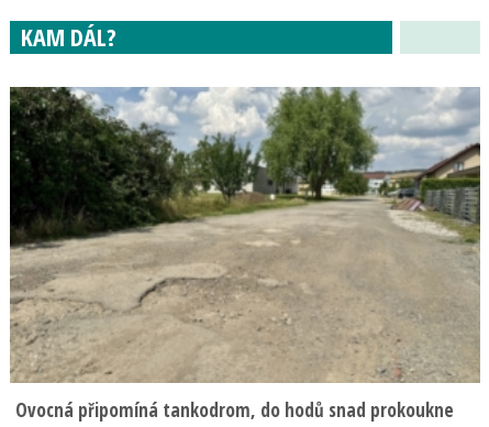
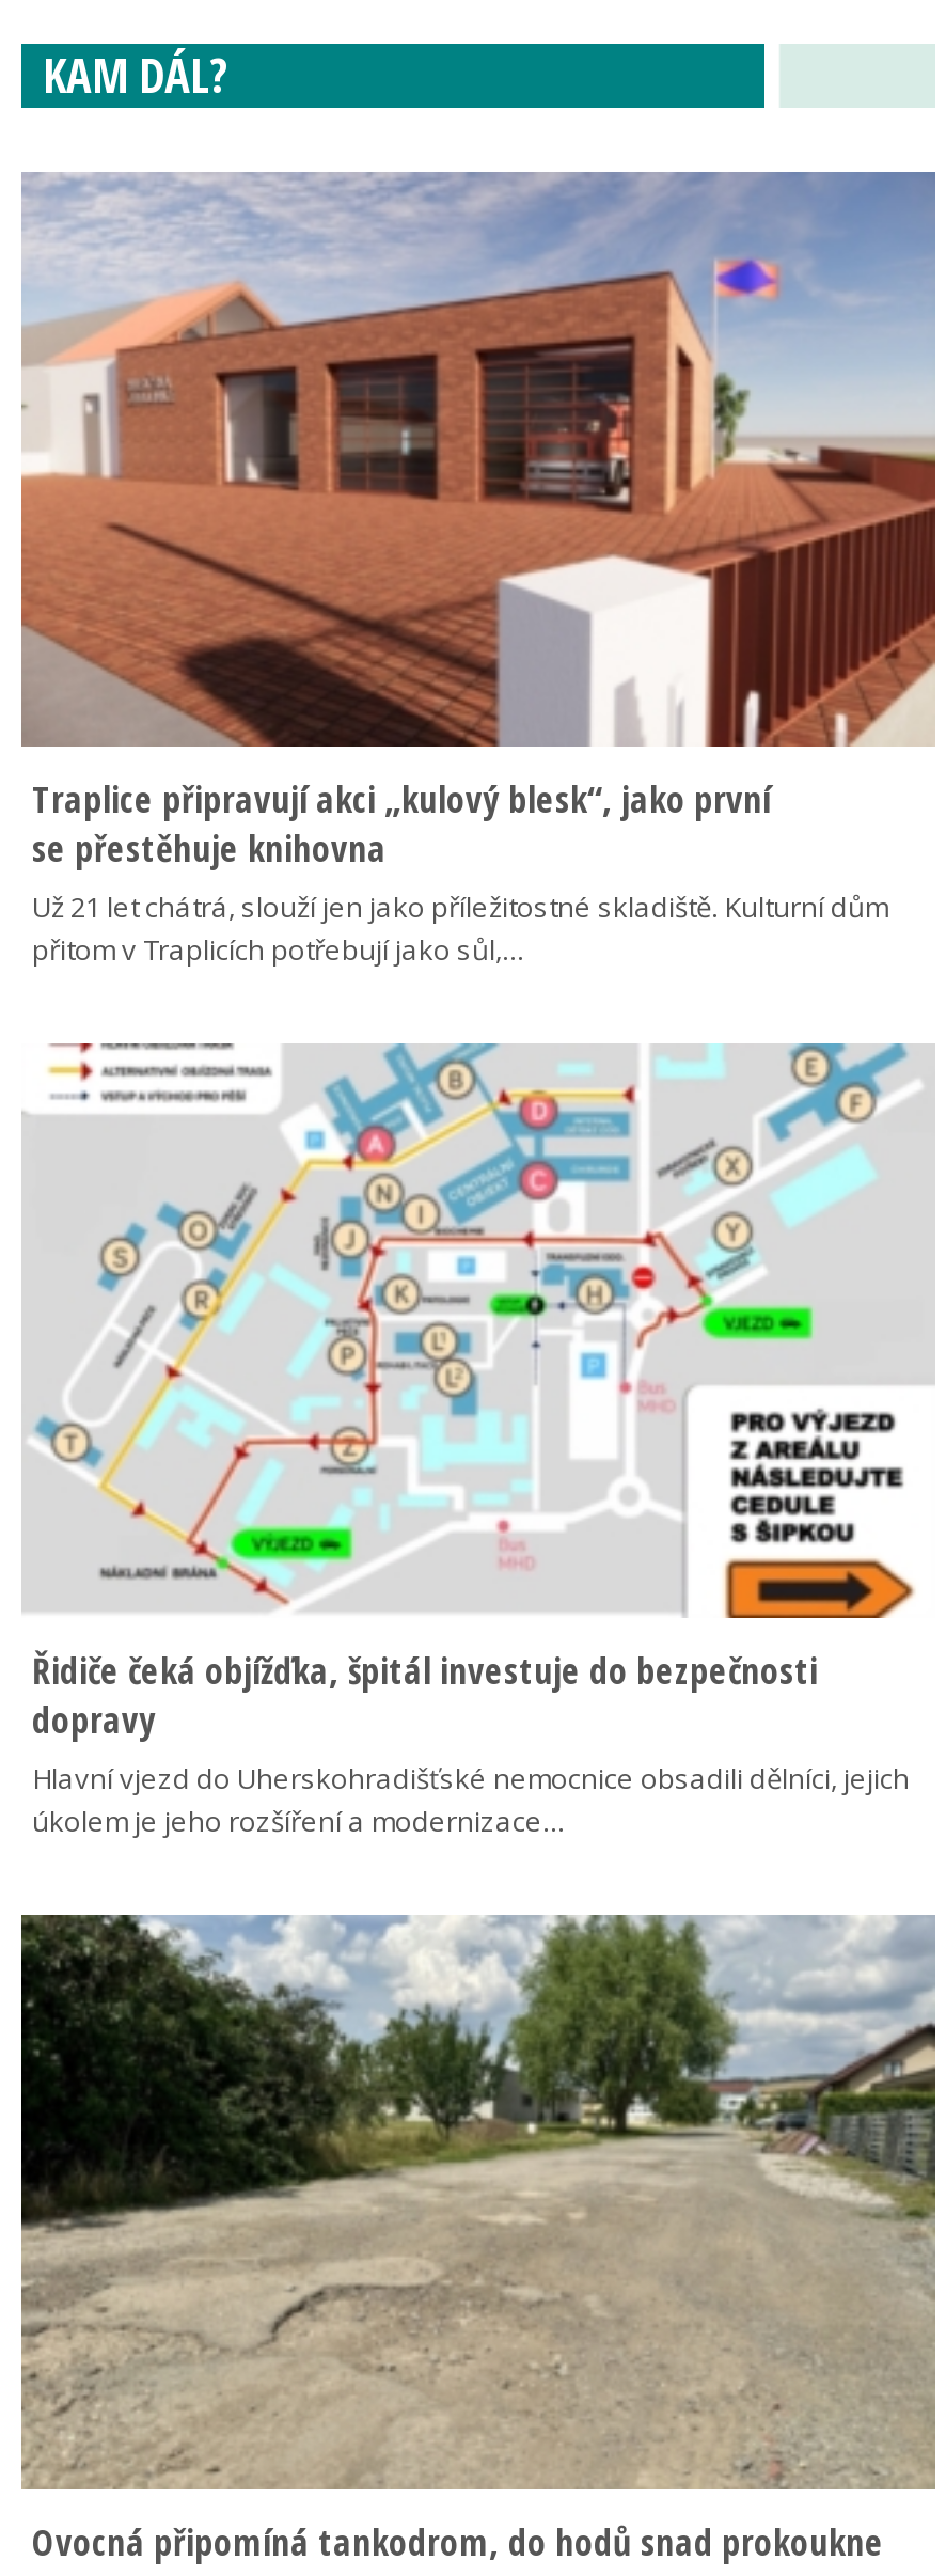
none -> [21,170,935,968] [image] | Traplice připravují akci „kulový blesk“, jako první | se přestěhuje knihovna | Už 21 let chátrá, slouží jen jako příležitostné skladiště. Kulturní dům | přitom v Traplicích potřebují jako sůl,…
none -> [21,1041,933,1840] [image] | Řidiče čeká objížďka, špitál investuje do bezpečnosti | dopravy | Hlavní vjezd do Uherskohradišťské nemocnice obsadili dělníci, jejich | úkolem je jeho rozšíření a modernizace…

